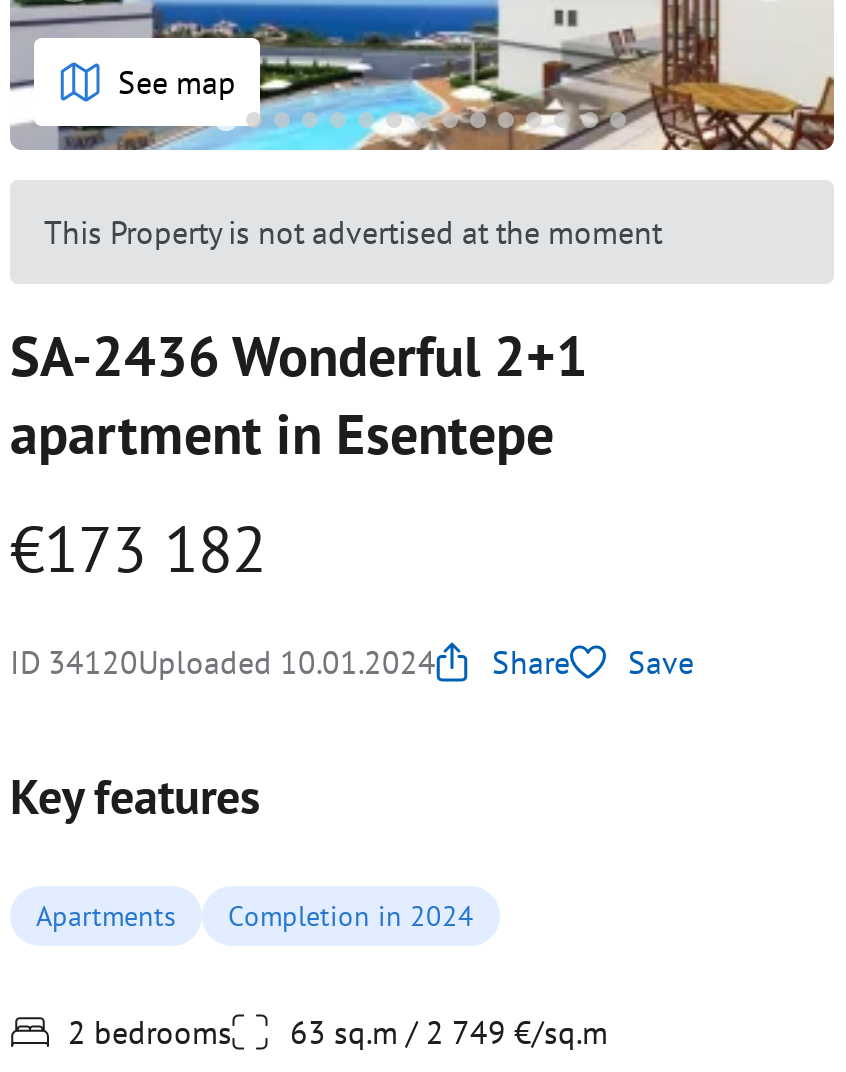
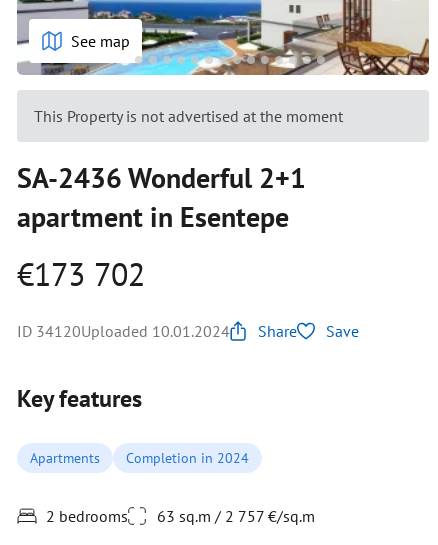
[10,506,266,590] €173 182 -> [17,253,145,295] €173 702
[68,1012,608,1052] 2 bedrooms 63 sq.m / 2 749 €/sq.m -> [46,506,315,526] 2 bedrooms 63 sq.m / 2 757 €/sq.m

